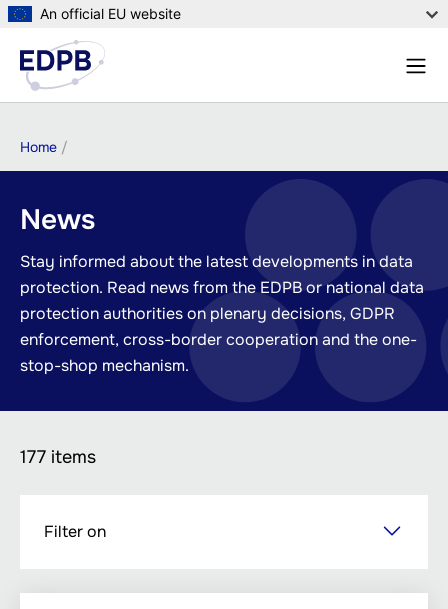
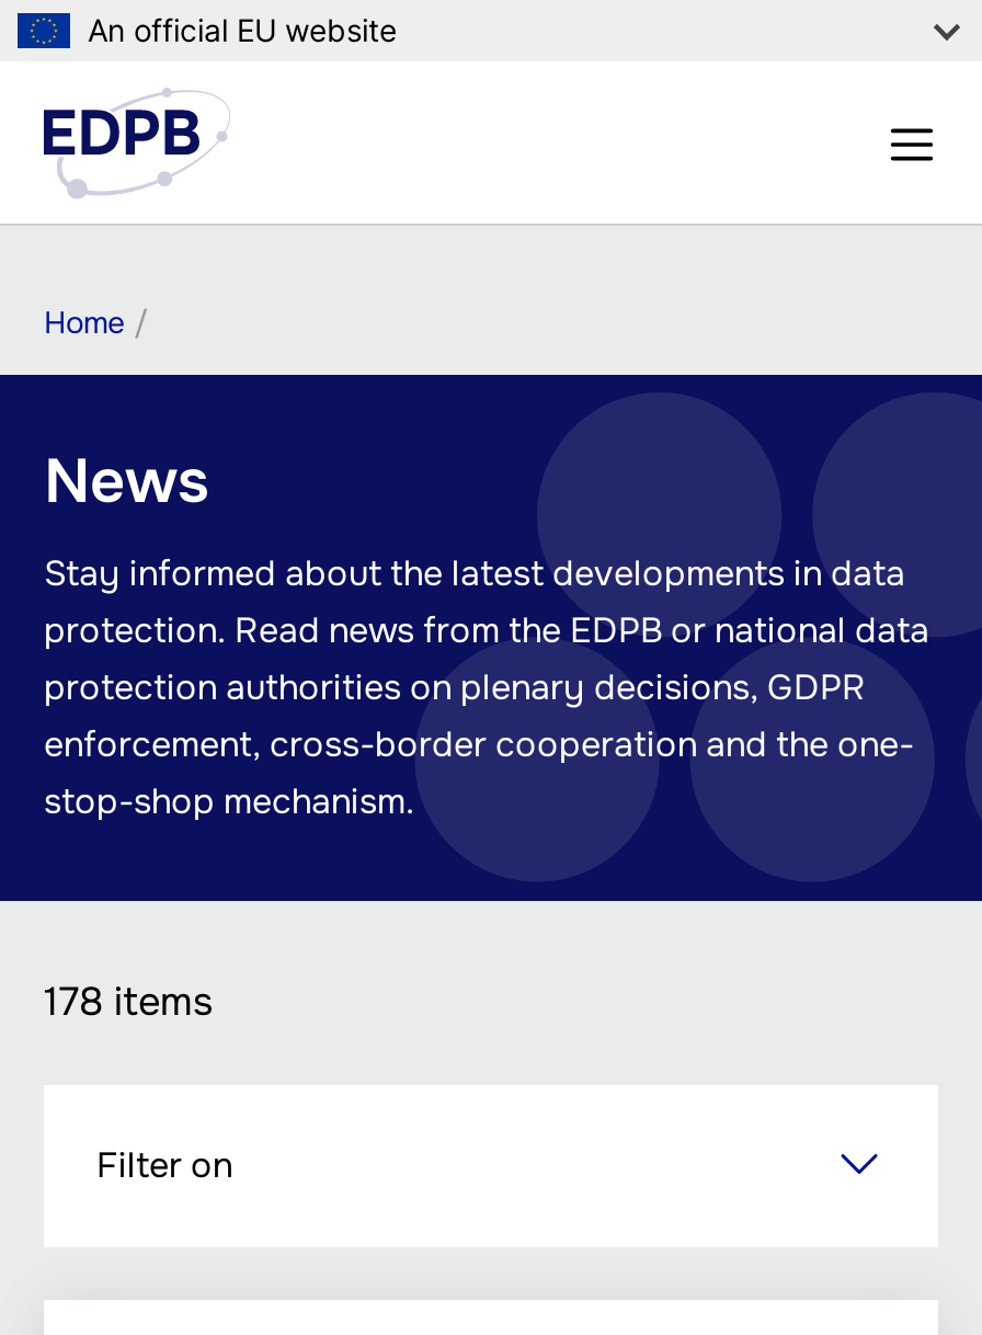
[20,446,96,468] 177 items -> [44,978,213,1027] 178 items

